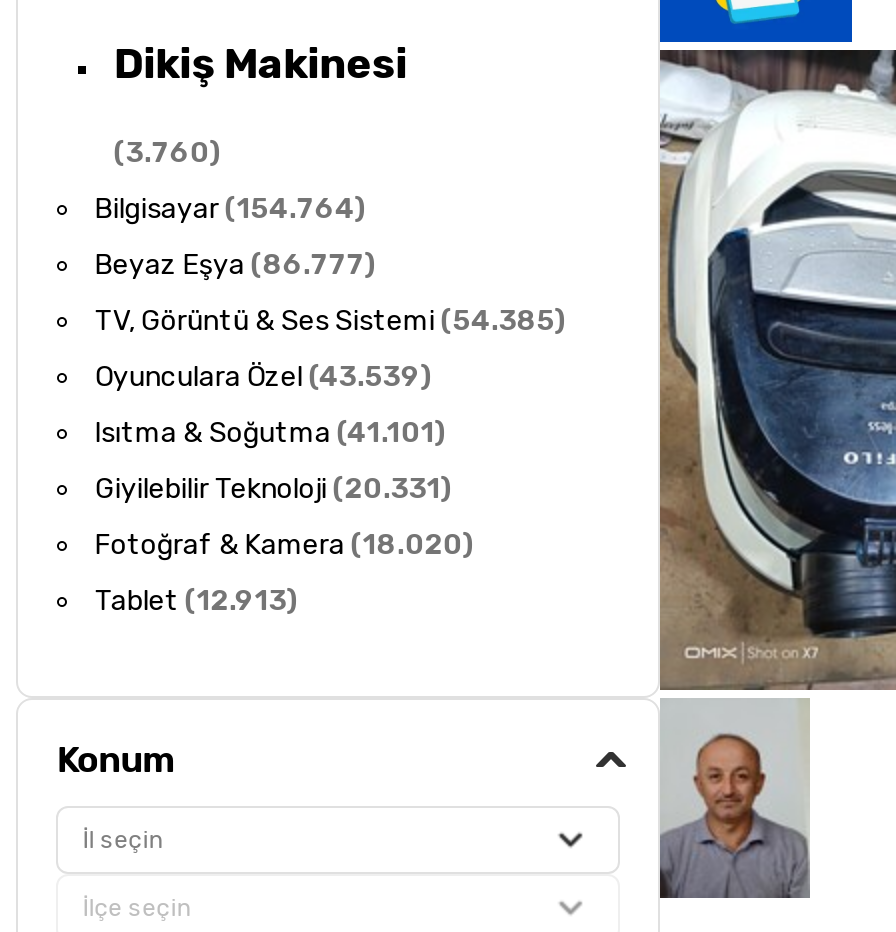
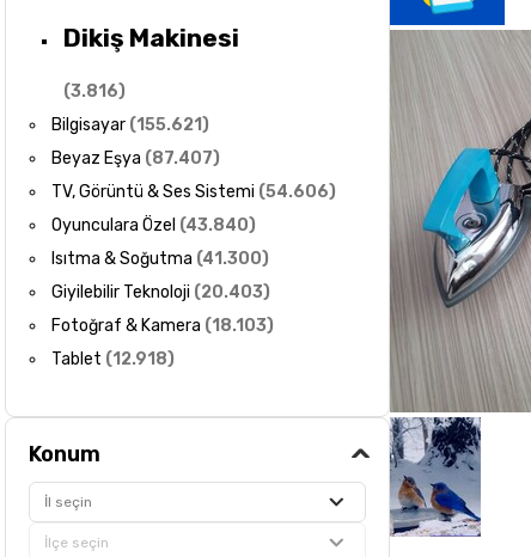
[658,50,890,900] [image] -> [389,31,527,537] [image]
[114,136,222,170] (3.760) -> [63,81,125,102] (3.816)
[95,192,367,226] Bilgisayar (154.764) -> [52,115,210,135] Bilgisayar (155.621)
[95,248,377,282] Beyaz Eşya (86.777) -> [52,148,220,169] Beyaz Eşya (87.407)
[95,304,567,338] TV, Görüntü & Ses Sistemi (54.385) -> [52,182,336,202] TV, Görüntü & Ses Sistemi (54.606)
[95,360,433,394] Oyunculara Özel (43.539) -> [52,215,256,236] Oyunculara Özel (43.840)
[95,416,447,450] Isıtma & Soğutma (41.101) -> [52,249,269,269] Isıtma & Soğutma (41.300)
[95,472,453,506] Giyilebilir Teknoloji (20.331) -> [52,282,271,303] Giyilebilir Teknoloji (20.403)
[95,528,475,562] Fotoğraf & Kamera (18.020) -> [52,316,274,336] Fotoğraf & Kamera (18.103)
[95,584,299,618] Tablet (12.913) -> [52,349,175,369] Tablet (12.918)

